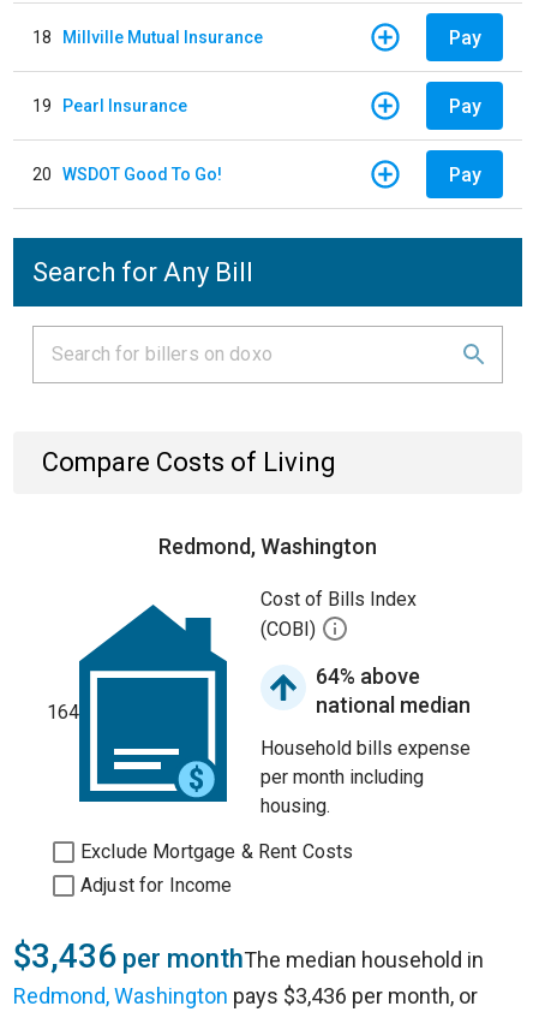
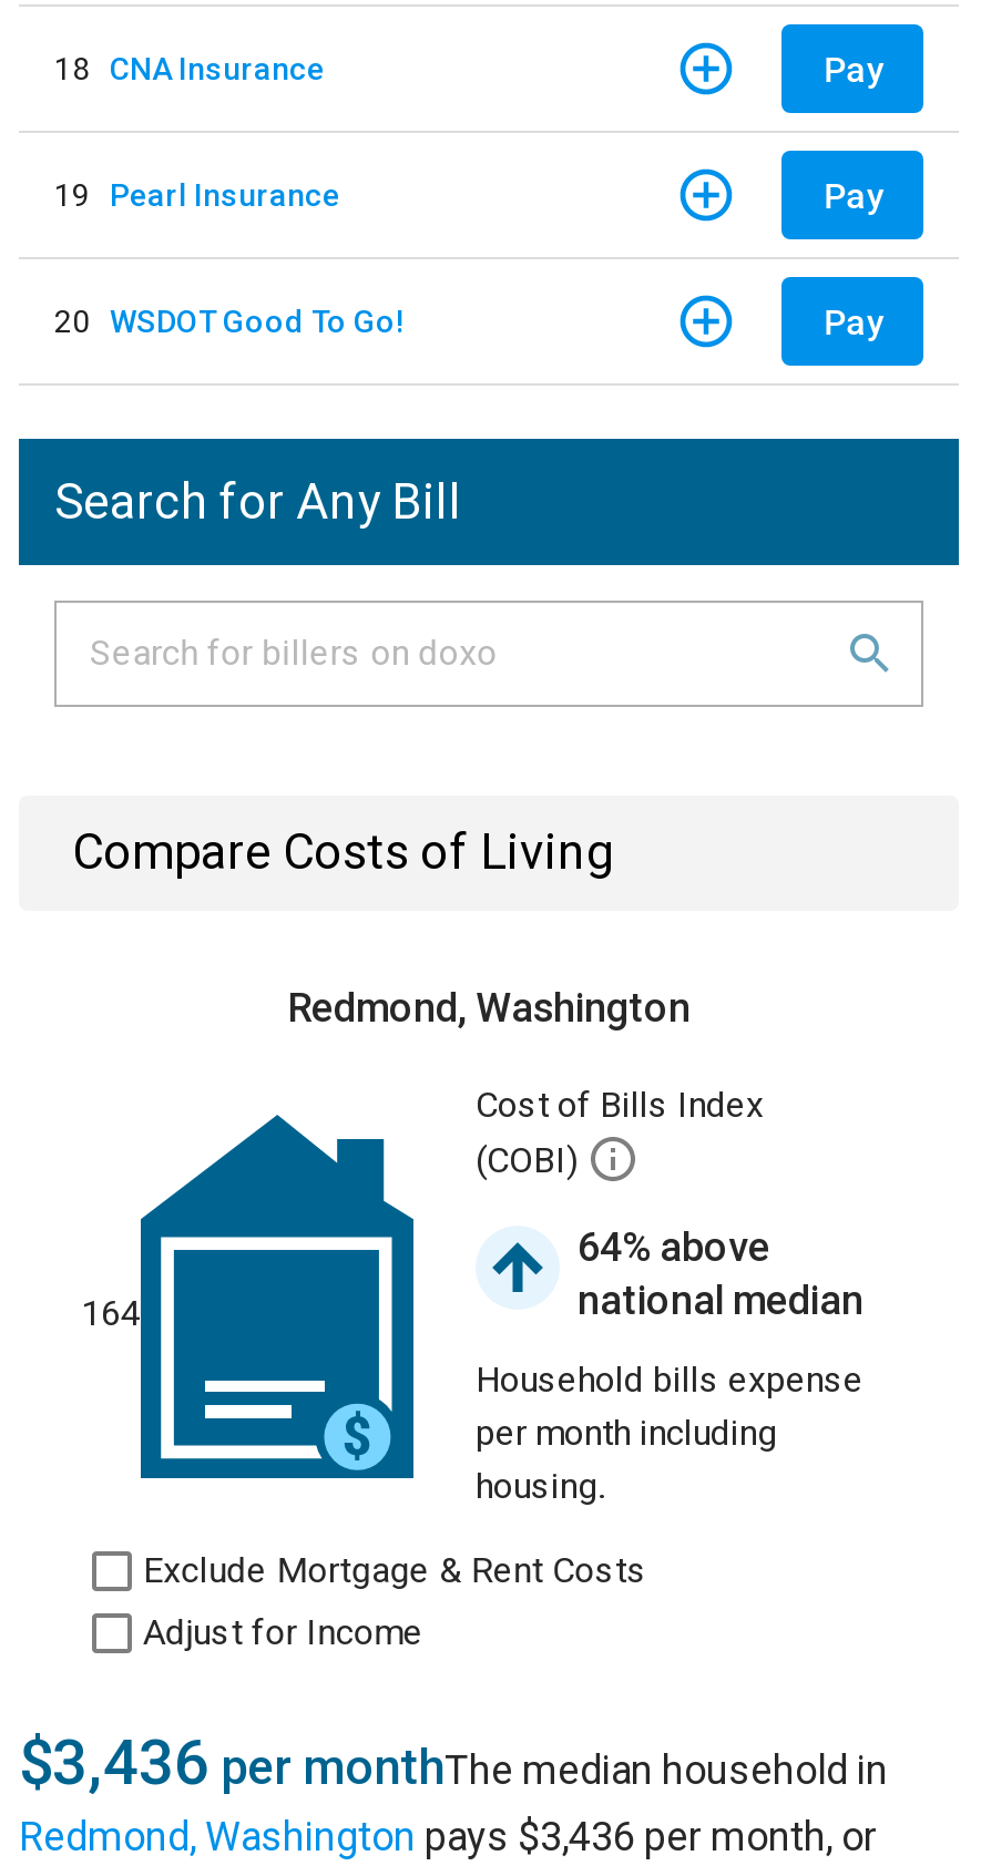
[32,27,263,46] 18 Millville Mutual Insurance -> [54,50,325,85] 18 CNA Insurance

